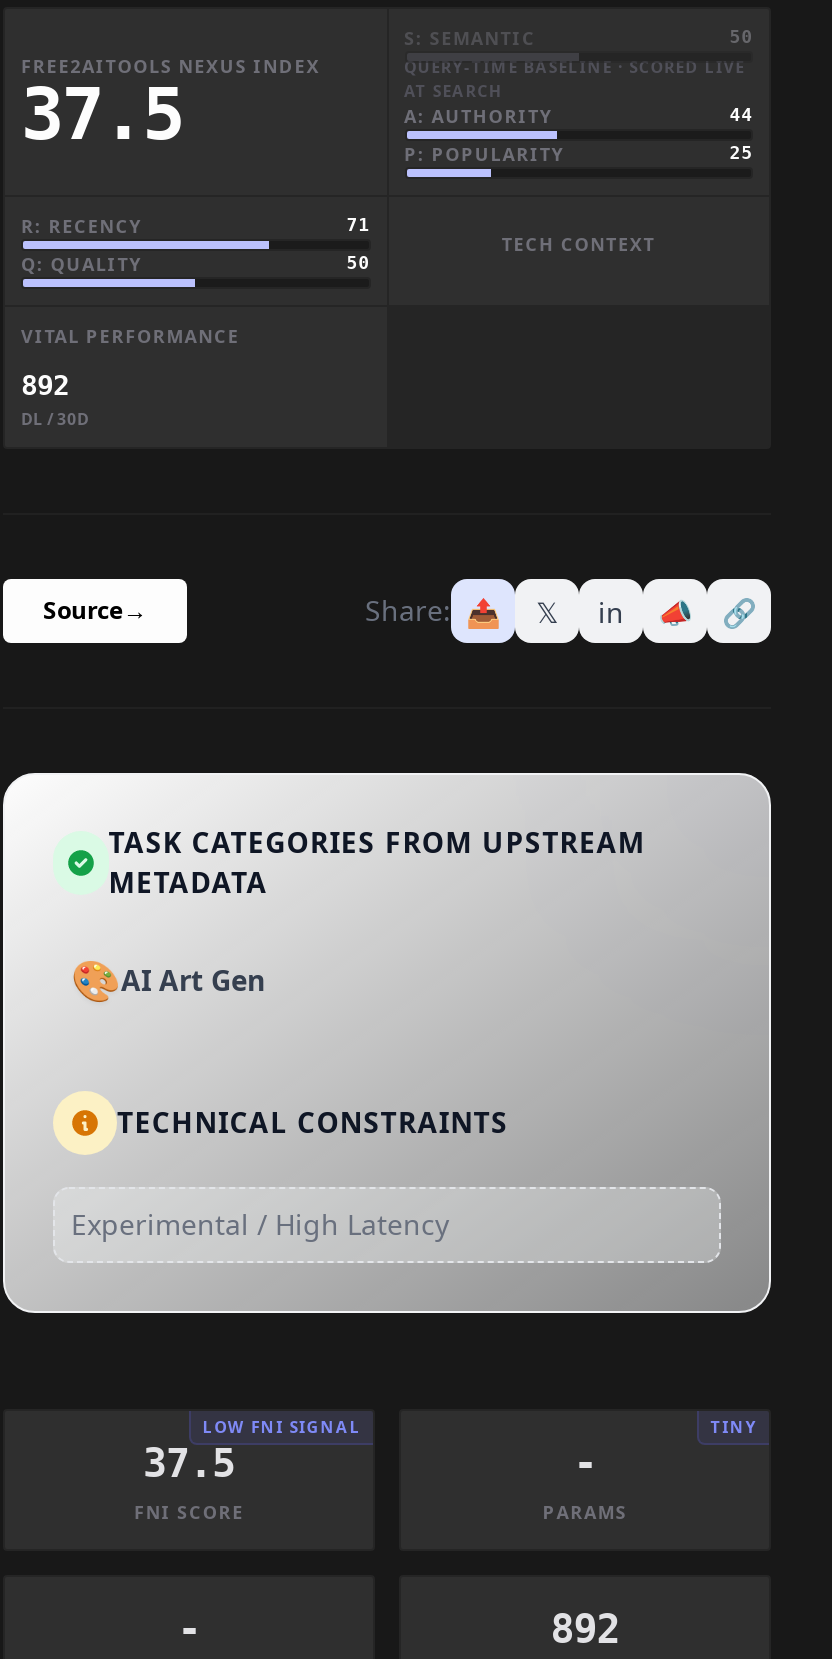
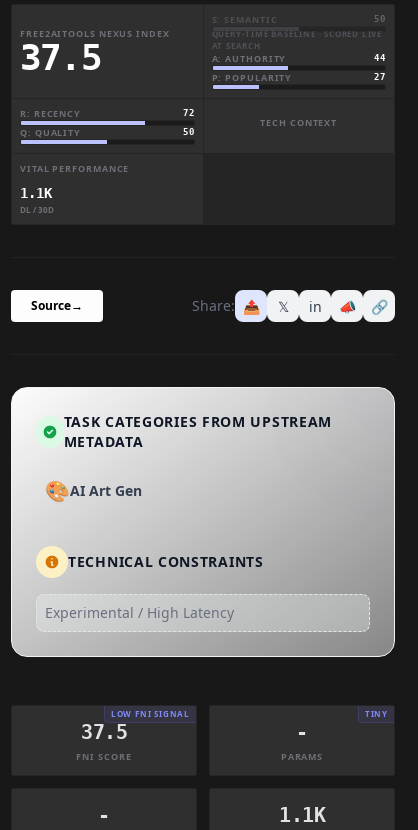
[729,143,753,163] 25 -> [374,72,386,82] 27
[346,215,370,235] 71 -> [183,108,194,118] 72
[21,369,69,401] 892 -> [20,185,52,201] 1.1K
[551,1605,619,1653] 892 -> [279,803,325,827] 1.1K

